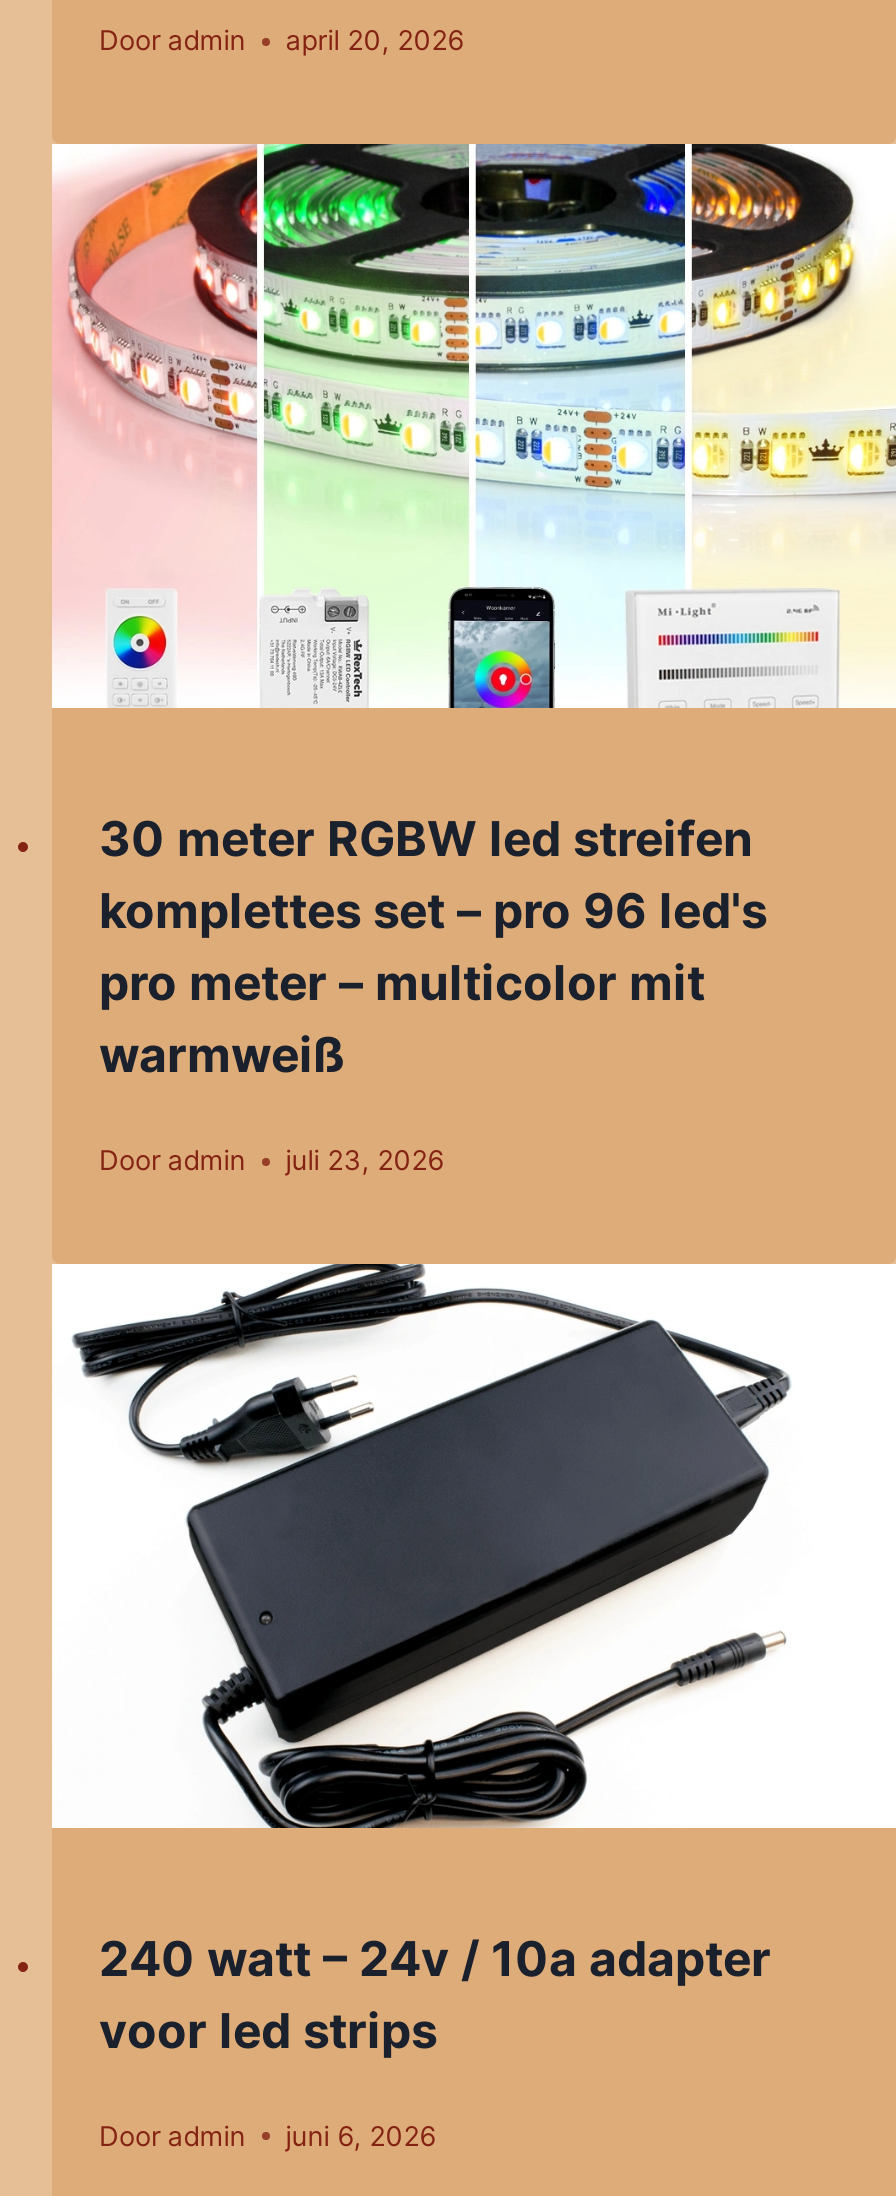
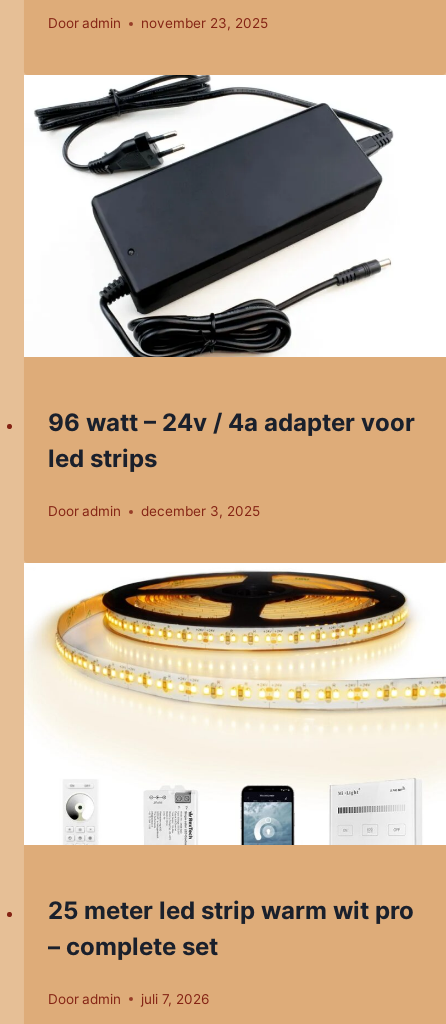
[99,25,463,57] Door admin april 20, 2026 -> [47,15,268,31] Door admin november 23, 2025
[54,142,890,710] [image] -> [24,74,443,340] [image]
[99,810,767,1084] 30 meter RGBW led streifen | komplettes set – pro 96 led's | pro meter – multicolor mit | warmweiß -> [47,408,414,473] 96 watt – 24v / 4a adapter voor | led strips
[99,1144,443,1176] Door admin juli 23, 2026 -> [47,503,260,519] Door admin december 3, 2025
[72,1262,890,1830] [image] -> [35,562,443,846] [image]
[99,1929,771,2059] 240 watt – 24v / 10a adapter | voor led strips -> [47,896,413,961] 25 meter led strip warm wit pro | – complete set
[99,2119,435,2151] Door admin juni 6, 2026 -> [47,991,209,1007] Door admin juli 7, 2026

